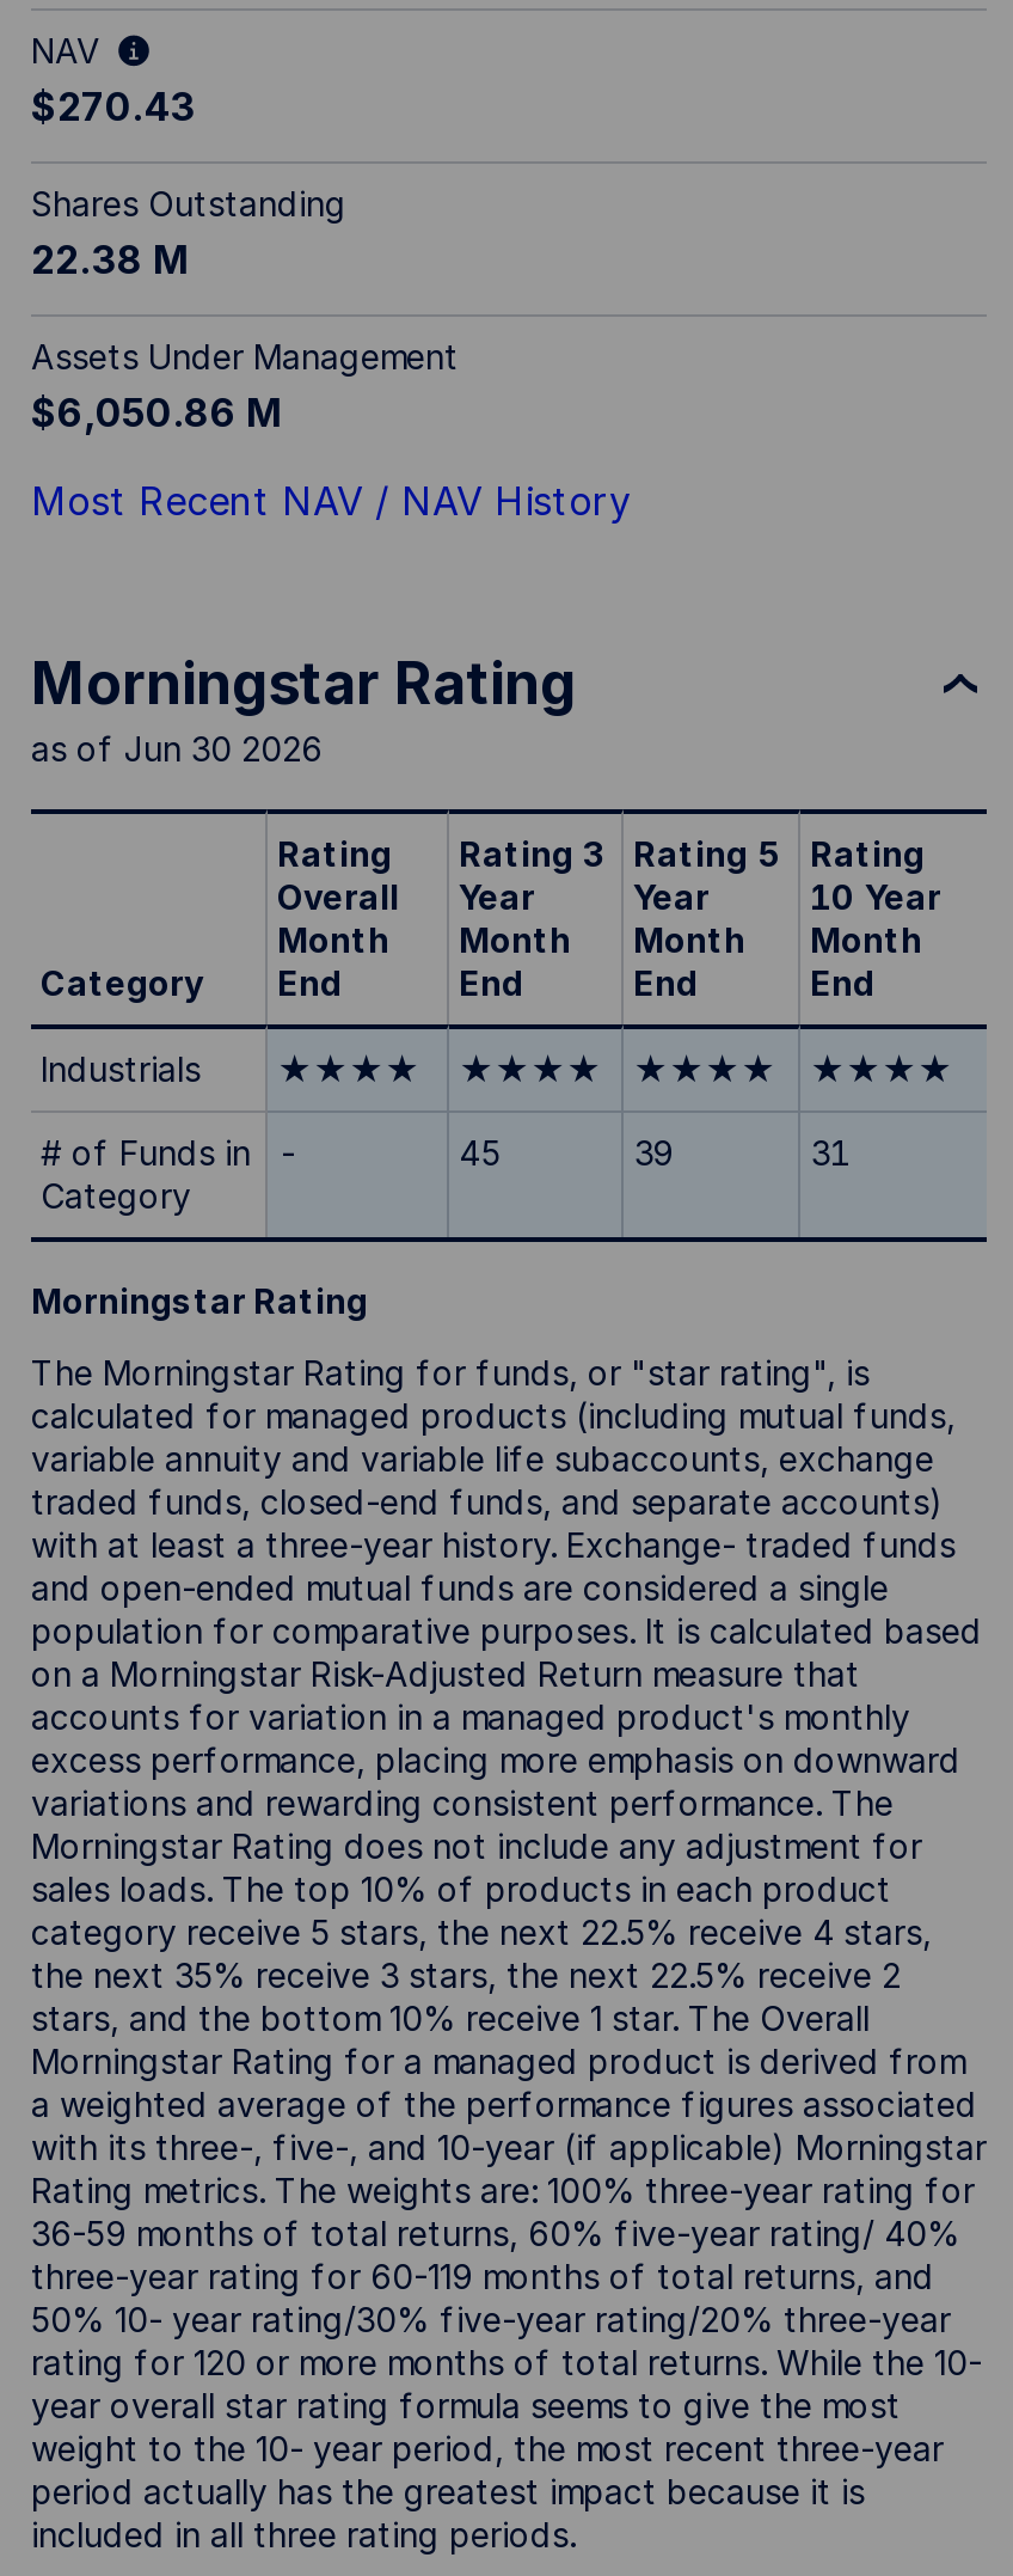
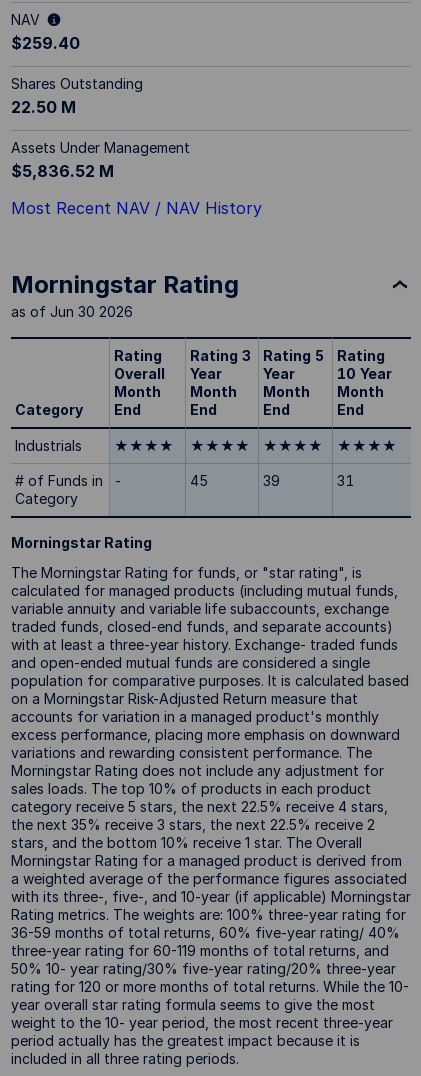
[31,83,196,131] $270.43 -> [11,33,80,53] $259.40
[31,236,189,284] 22.38 M -> [11,97,76,117] 22.50 M
[31,389,282,437] $6,050.86 M -> [11,161,114,181] $5,836.52 M

